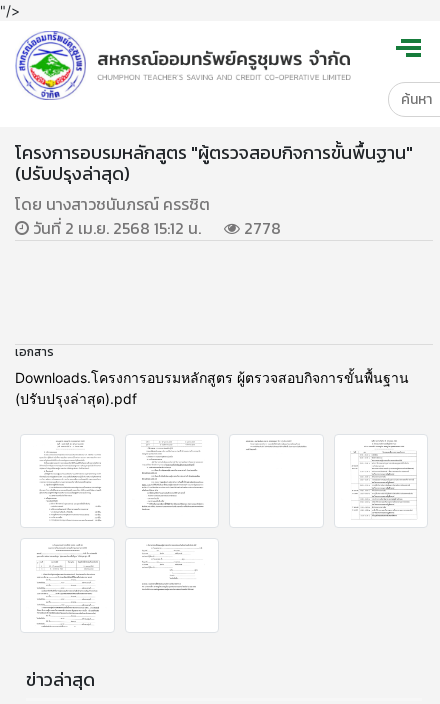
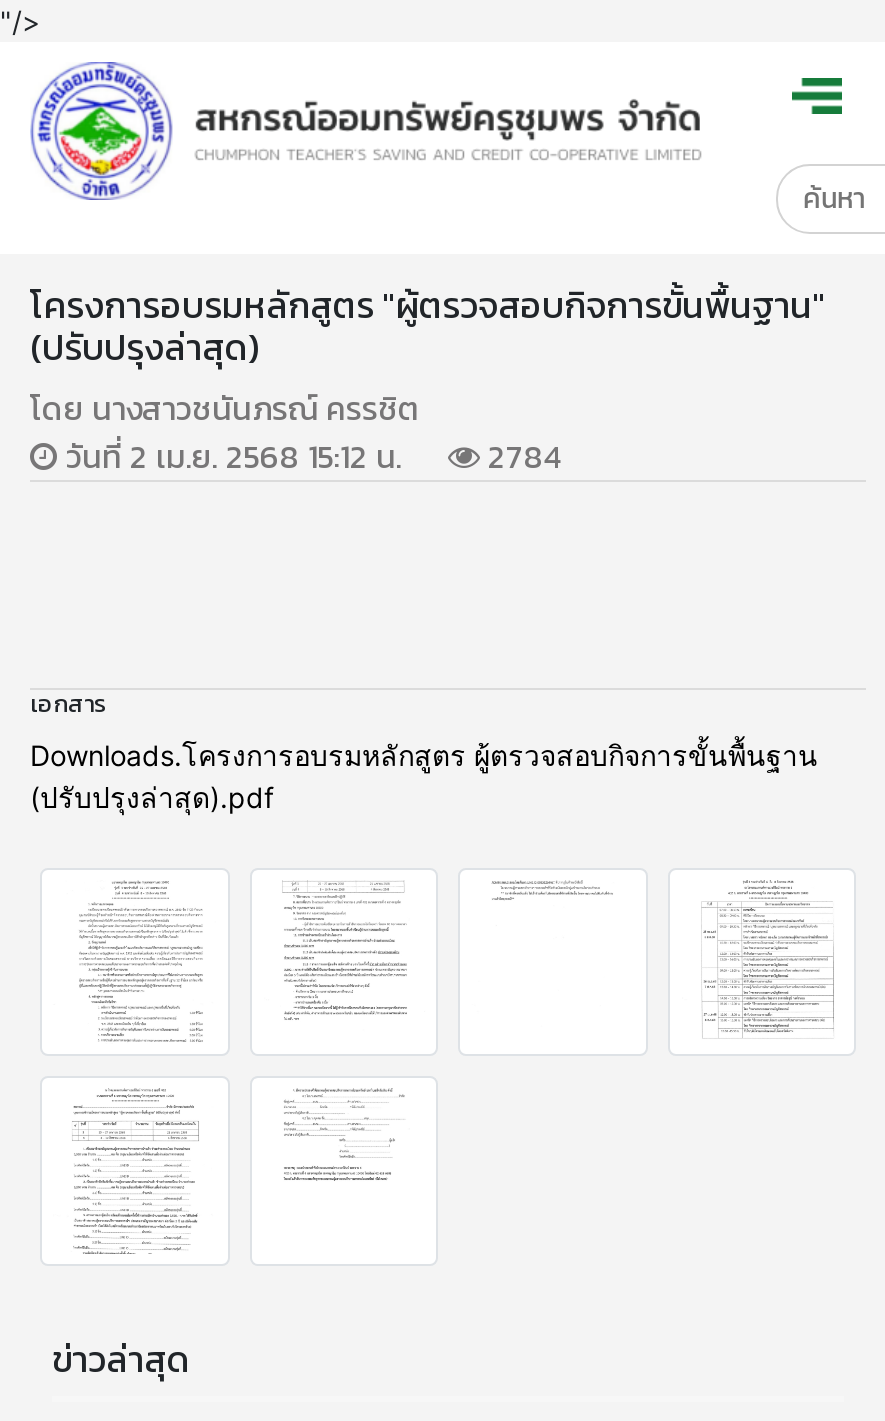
[29,215,281,239] วันที่ 2 เม.ย. 2568 15:12 น. 2778 -> [58,431,562,479] วันที่ 2 เม.ย. 2568 15:12 น. 2784

